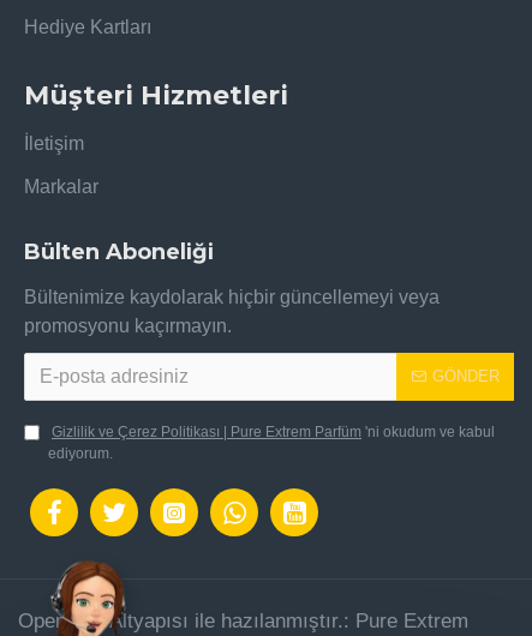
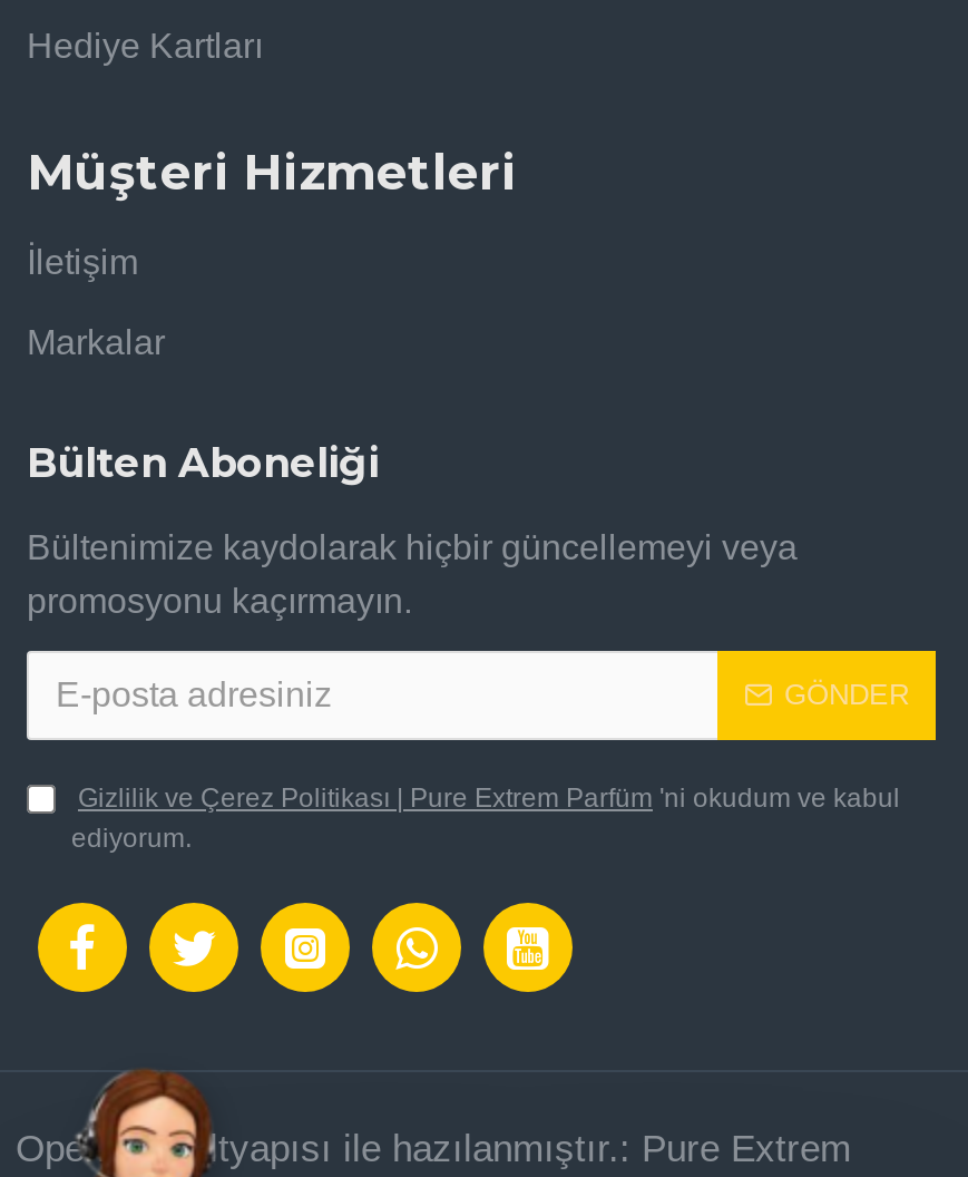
[50,562,125,606] [image] -> [80,1041,212,1121] [image]

